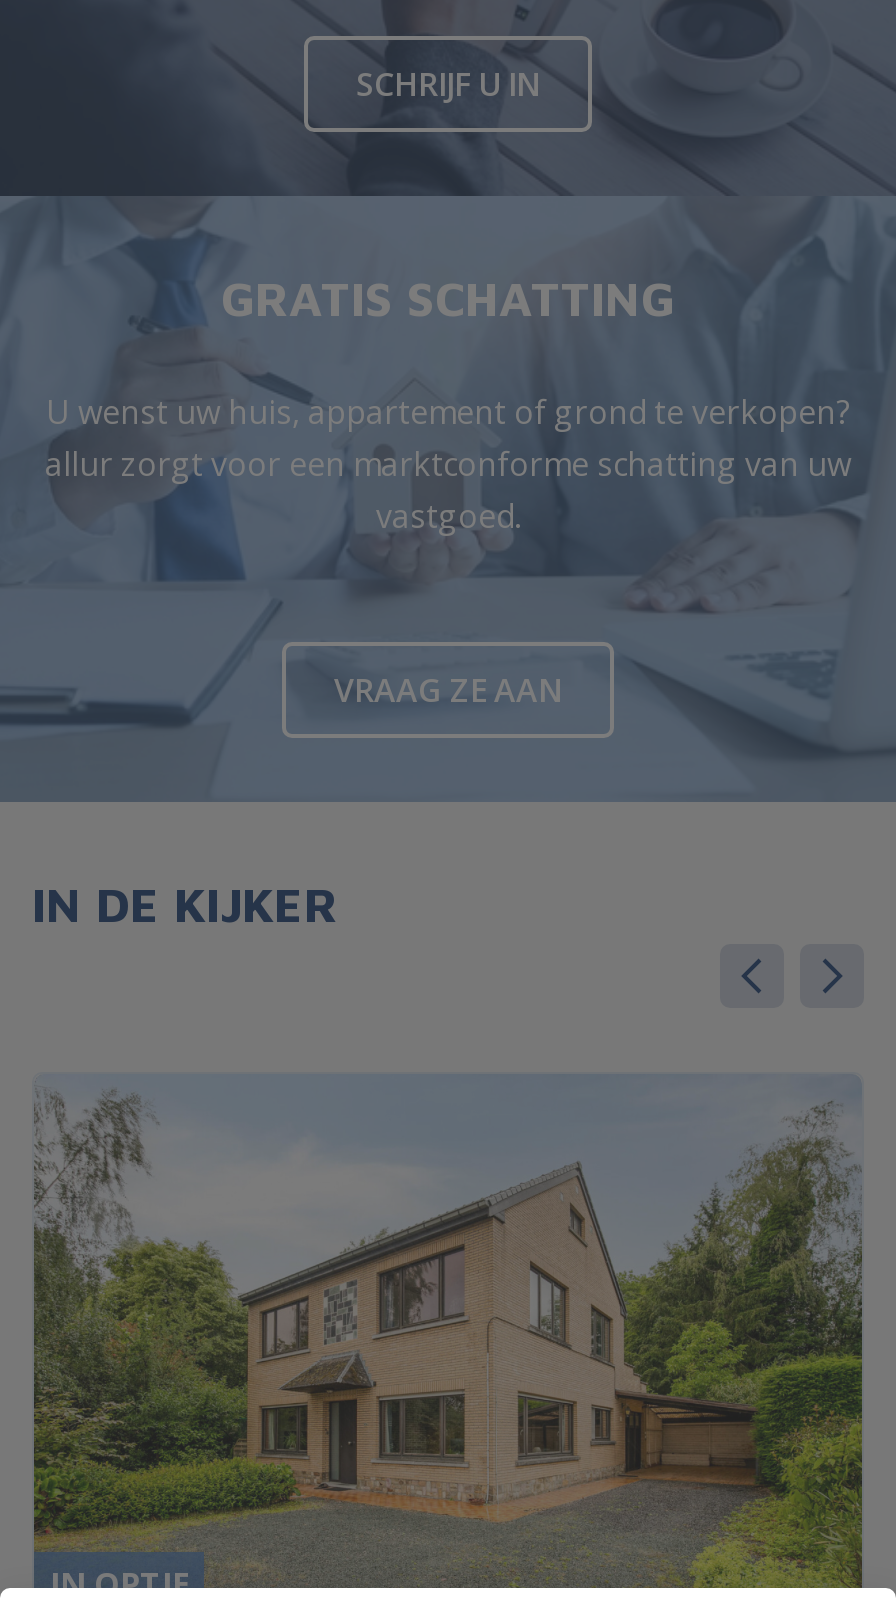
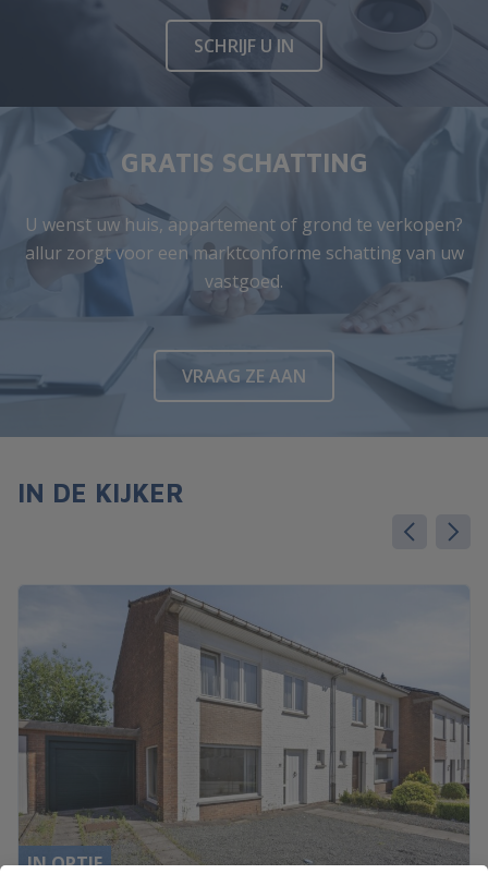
[34,1080,862,1588] [image] -> [20,587,469,865] [image]

